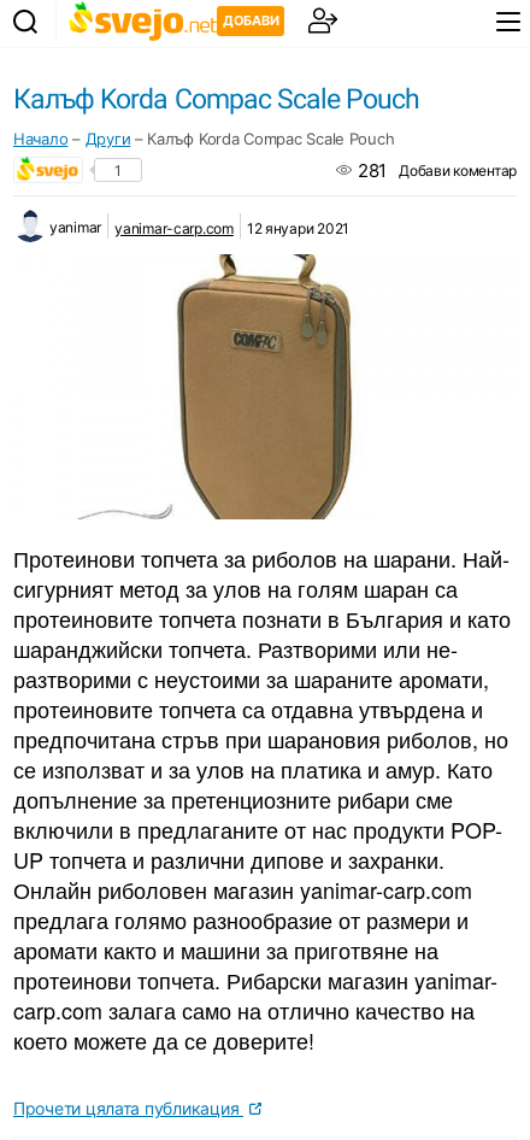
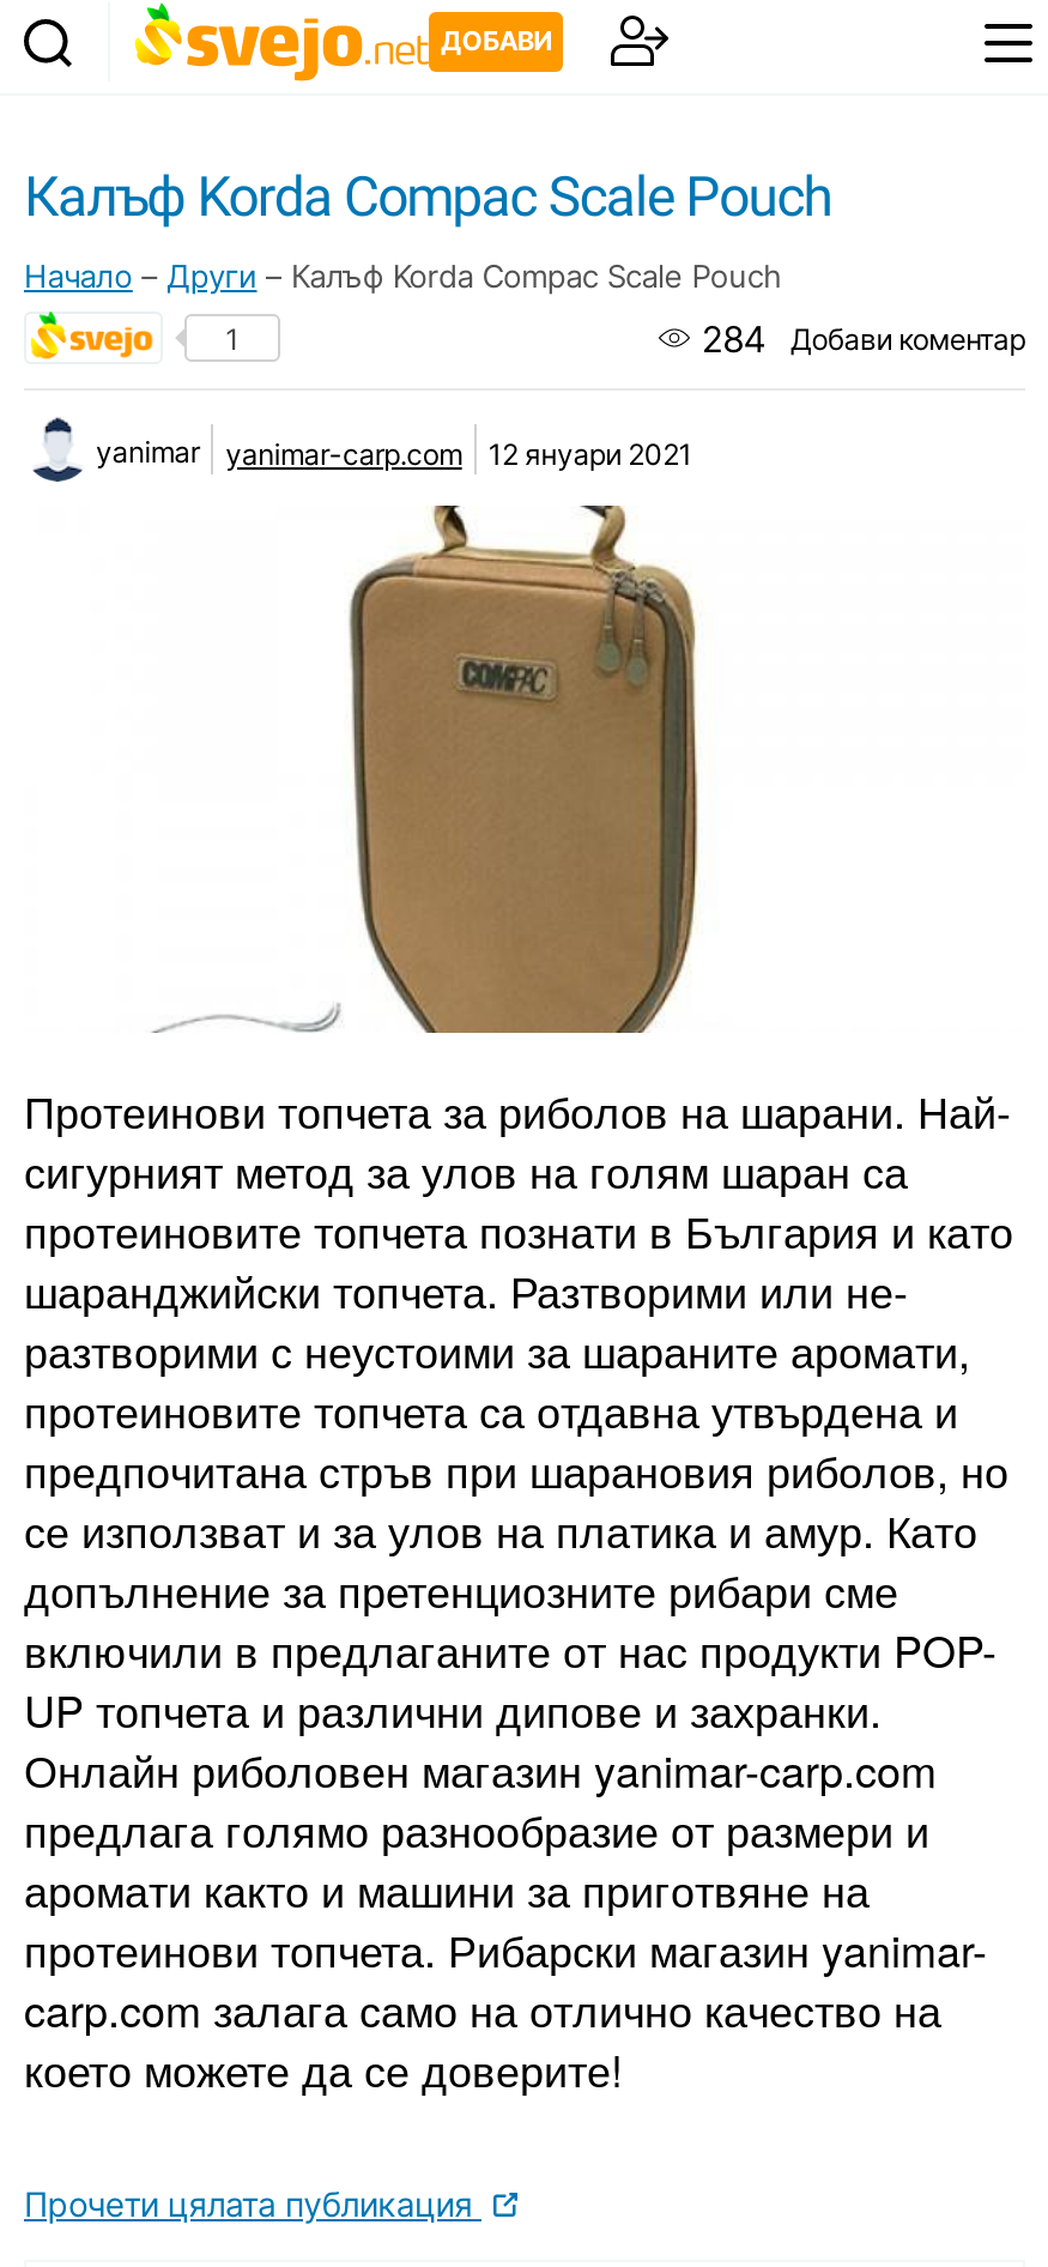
[358,159,517,181] 281 Добави коментар -> [701,315,1025,361] 284 Добави коментар

